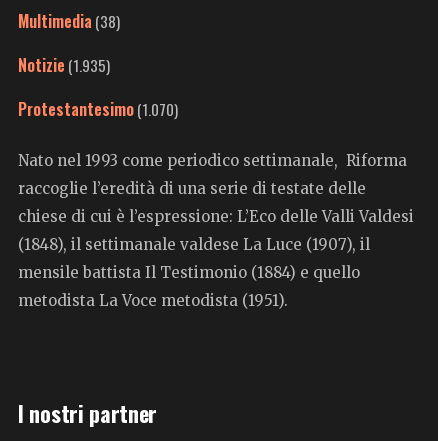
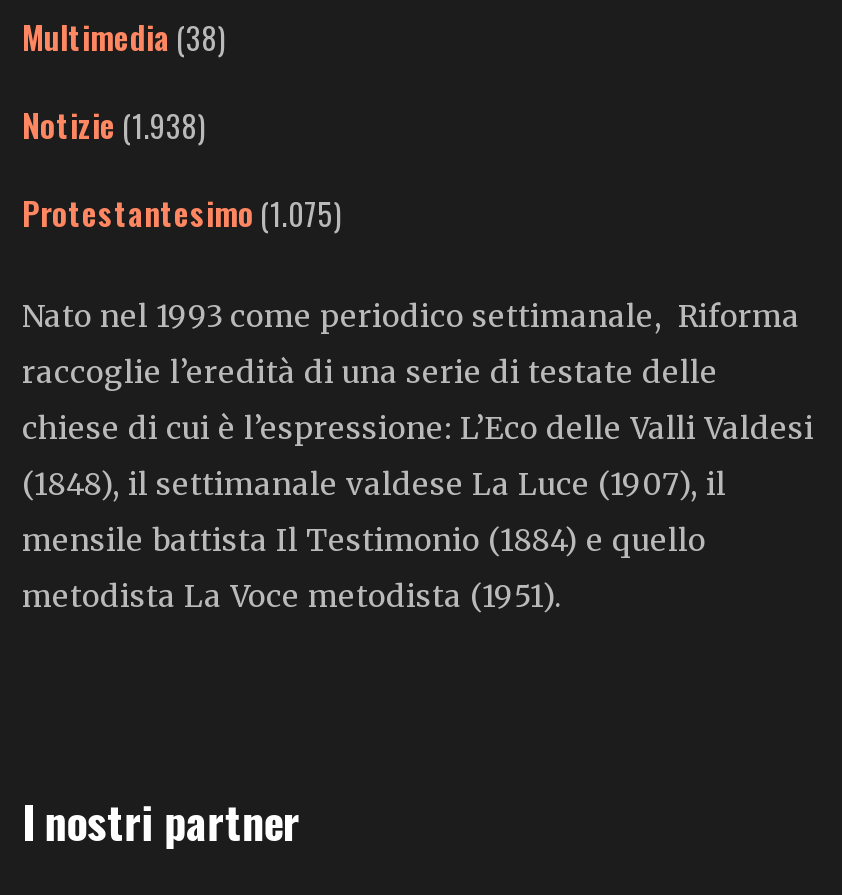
[18,53,110,77] Notizie (1.935) -> [22,101,206,149] Notizie (1.938)
[18,97,178,121] Protestantesimo (1.070) -> [22,189,342,237] Protestantesimo (1.075)

